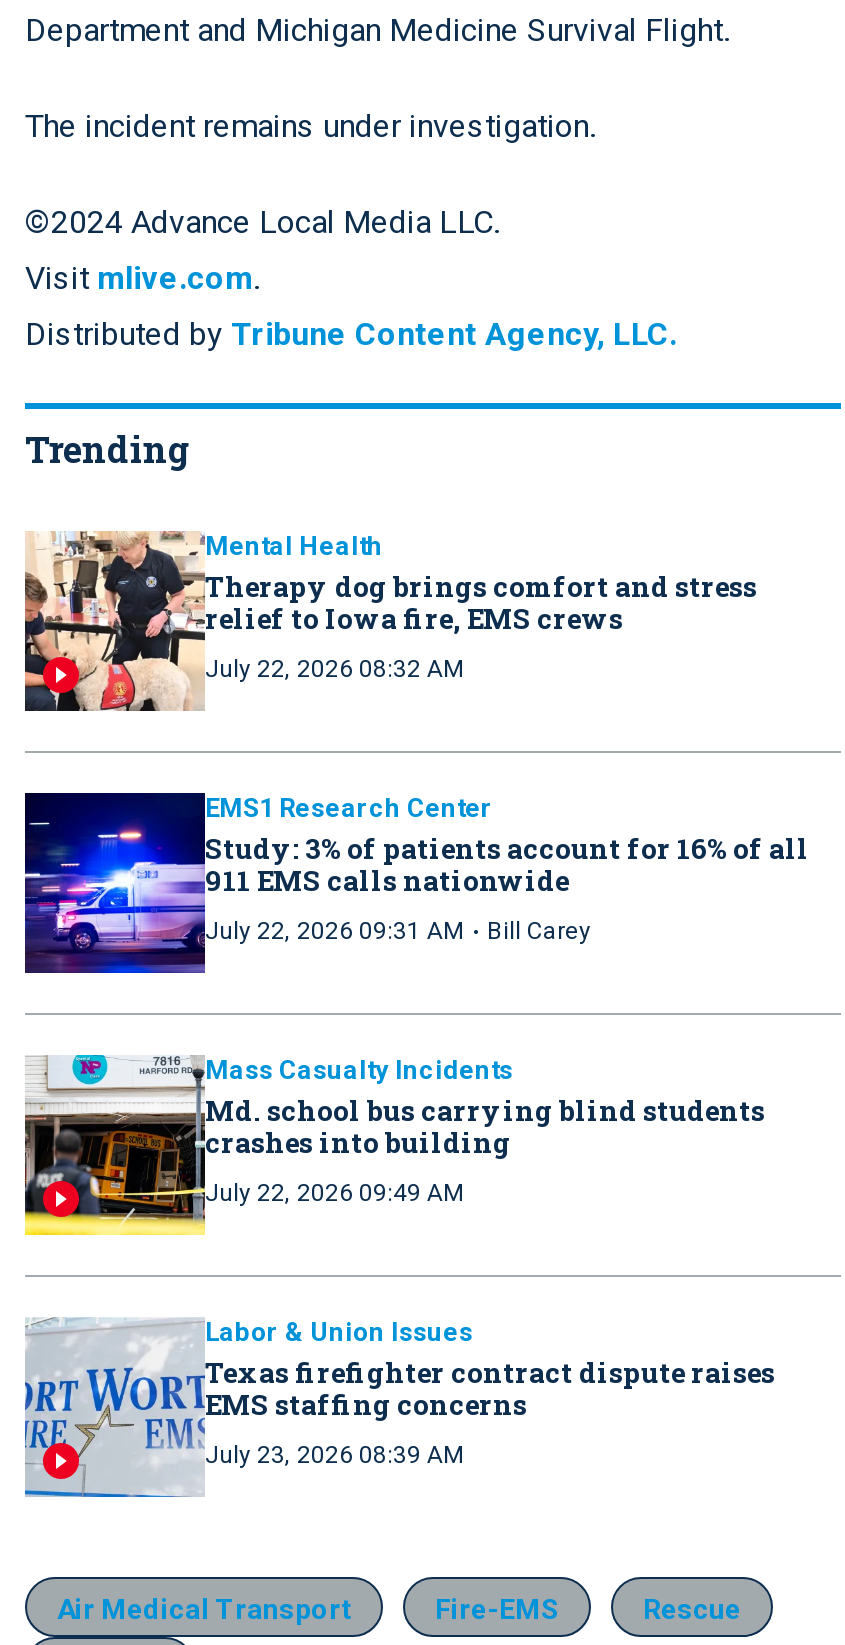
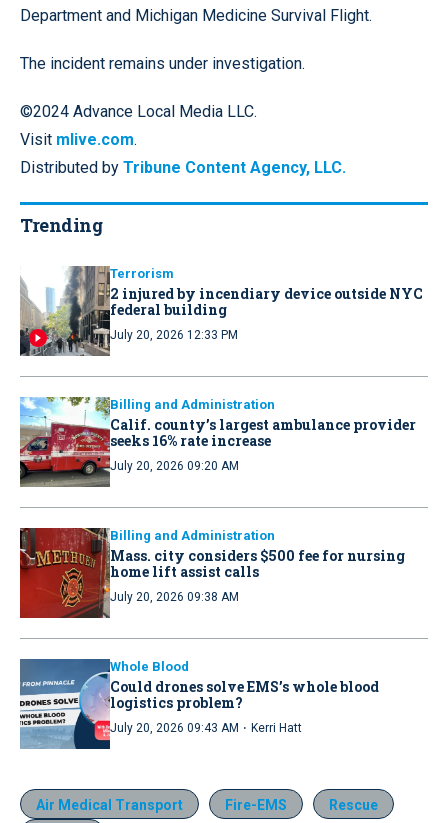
[23,529,757,711] [image] | Mental Health | Therapy dog brings comfort and stress | relief to Iowa fire, EMS crews -> [19,265,423,357] [image] | Terrorism | 2 injured by incendiary device outside NYC | federal building
[205,655,463,683] July 22, 2026 08:32 AM -> [110,328,238,342] July 20, 2026 12:33 PM
[23,791,809,975] [image] | EMS1 Research Center | Study: 3% of patients account for 16% of all | 911 EMS calls nationwide | July 22, 2026 09:31 AM · Bill Carey -> [19,396,416,488] [image] | Billing and Administration | Calif. county’s largest ambulance provider | seeks 16% rate increase
[23,1053,463,1237] [image] | July 22, 2026 09:49 AM -> [19,527,405,619] [image] | Billing and Administration | Mass. city considers $500 fee for nursing | home lift assist calls
[205,1055,765,1161] Mass Casualty Incidents | Md. school bus carrying blind students | crashes into building -> [110,459,239,473] July 20, 2026 09:20 AM
[23,1317,463,1499] [image] | July 23, 2026 08:39 AM -> [19,658,379,750] [image] | Whole Blood | Could drones solve EMS’s whole blood | logistics problem? | July 20, 2026 09:43 AM · Kerri Hatt
[205,1317,775,1423] Labor & Union Issues | Texas firefighter contract dispute raises | EMS staffing concerns -> [110,590,239,604] July 20, 2026 09:38 AM

